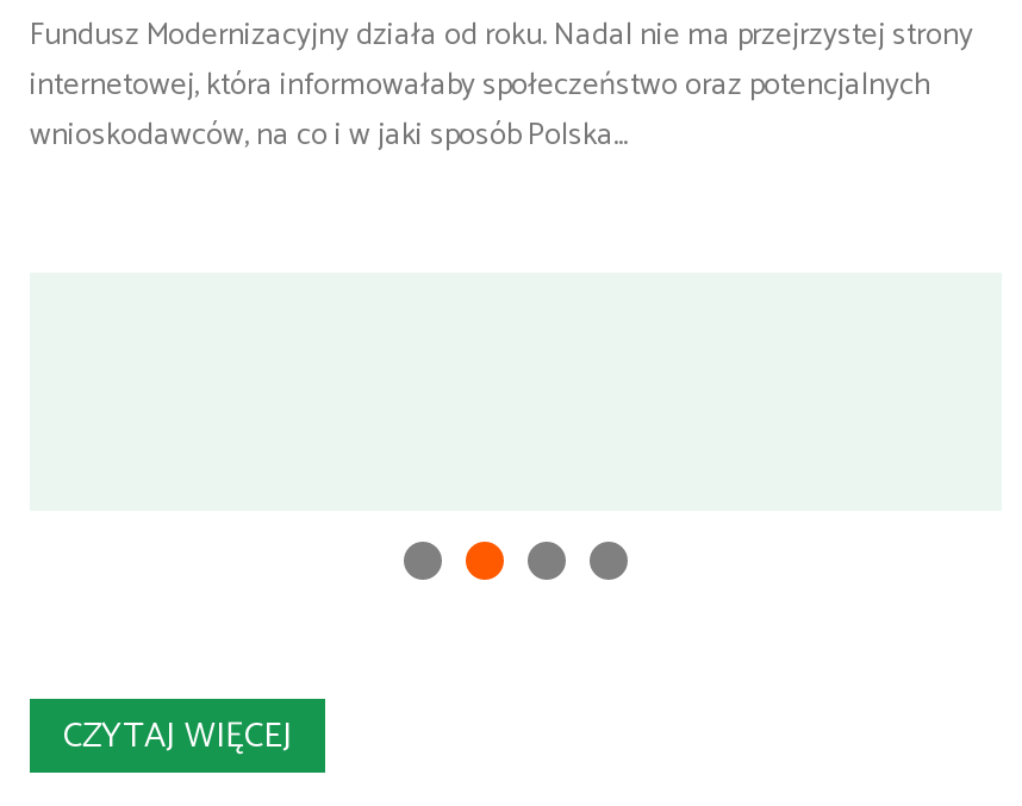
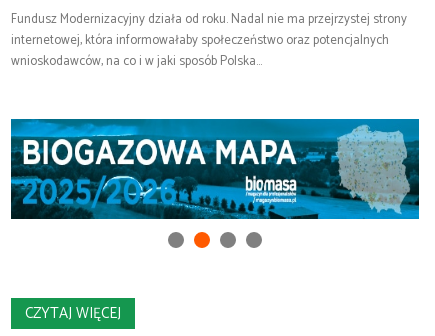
none -> [10,118,420,220] [image]

